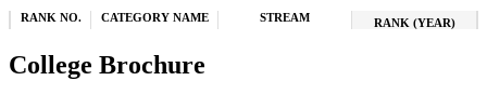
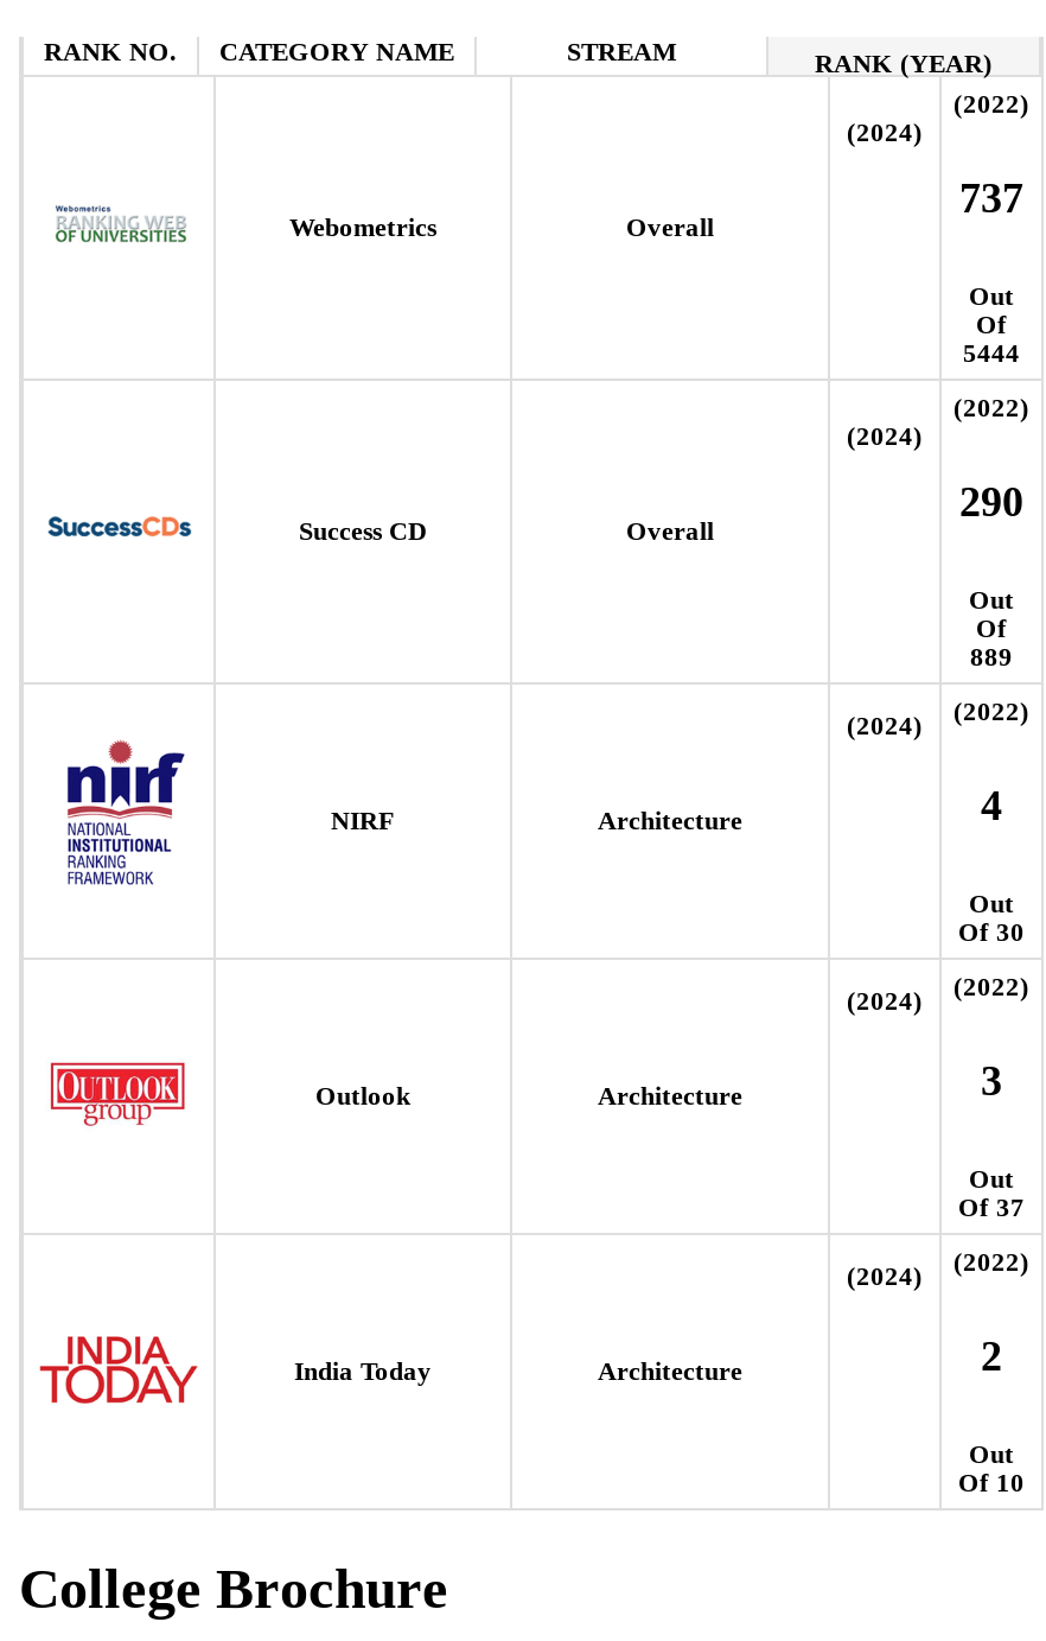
none -> [19,191,714,1465] [image] | Webometrics | Overall
none -> [294,1356,742,1384] India Today | Architecture
none -> [299,516,714,544] Success CD | Overall
none -> [315,1080,742,1109] Outlook | Architecture
none -> [331,805,742,834] NIRF | Architecture
none -> [847,117,923,145] (2024)
none -> [847,421,923,449] (2024)
none -> [847,696,1029,945] (2024) | (2022) | 4 | Out | Of 30
none -> [847,971,1029,1220] (2024) | (2022) | 3 | Out | Of 37
none -> [847,1247,1029,1496] (2024) | (2022) | 2 | Out | Of 10
none -> [953,89,1029,366] (2022) | 737 | Out | Of | 5444
none -> [953,392,1029,670] (2022) | 290 | Out | Of | 889

